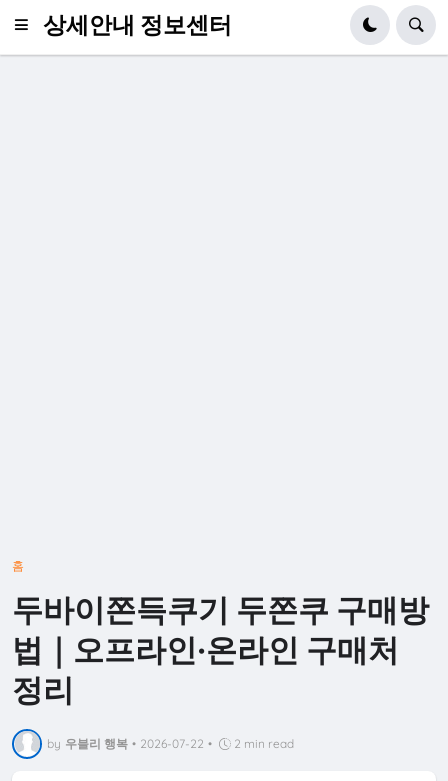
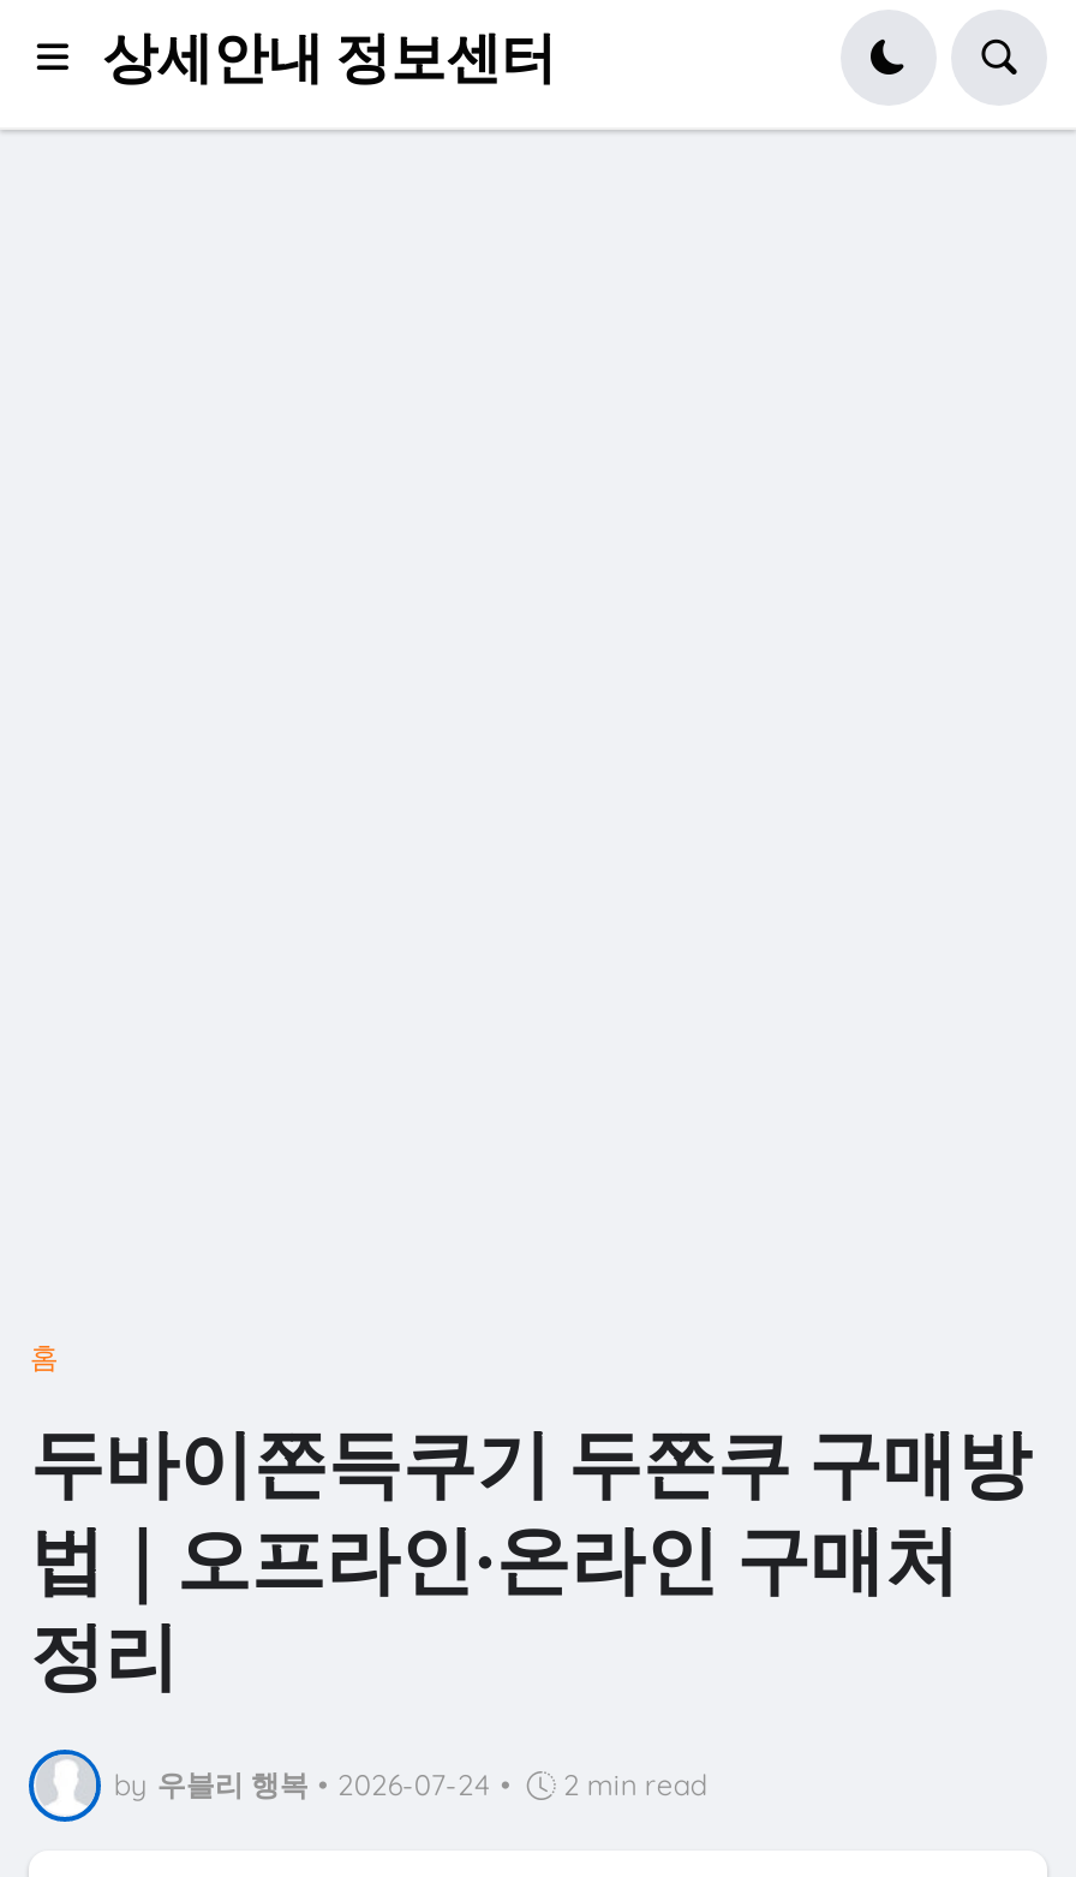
[47,736,212,751] by 우블리 행복 • 2026-07-22 • -> [114,1767,510,1803] by 우블리 행복 • 2026-07-24 •

